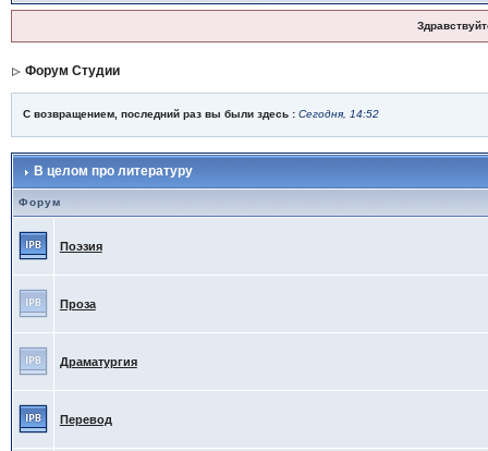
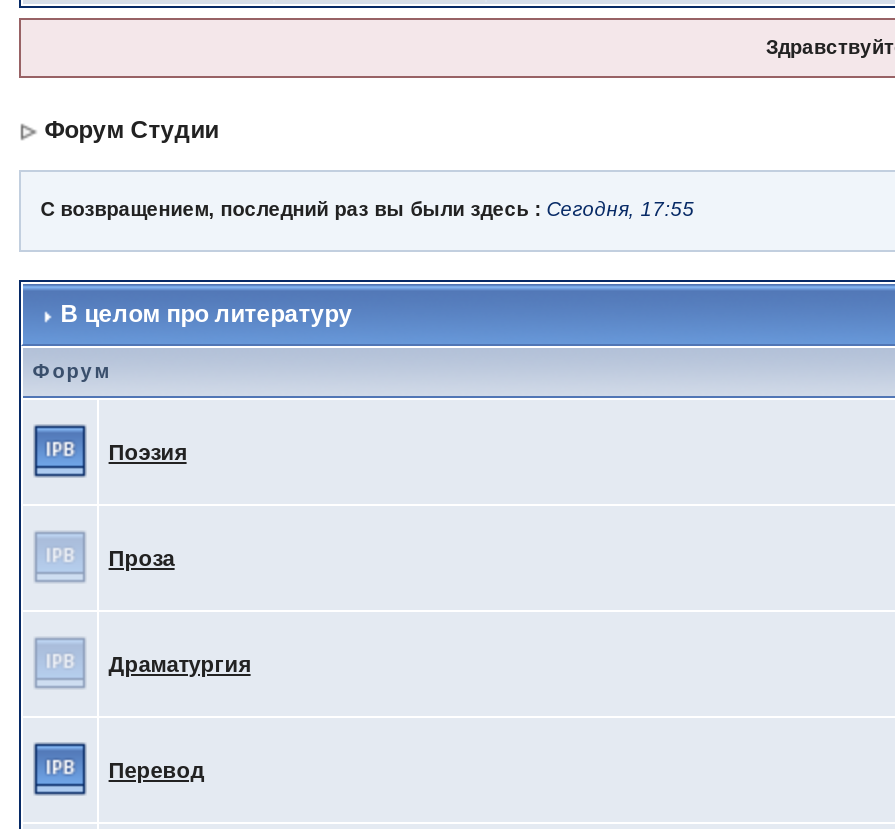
[23,108,379,120] С возвращением, последний раз вы были здесь : Сегодня, 14:52 -> [41,198,695,220] С возвращением, последний раз вы были здесь : Сегодня, 17:55

